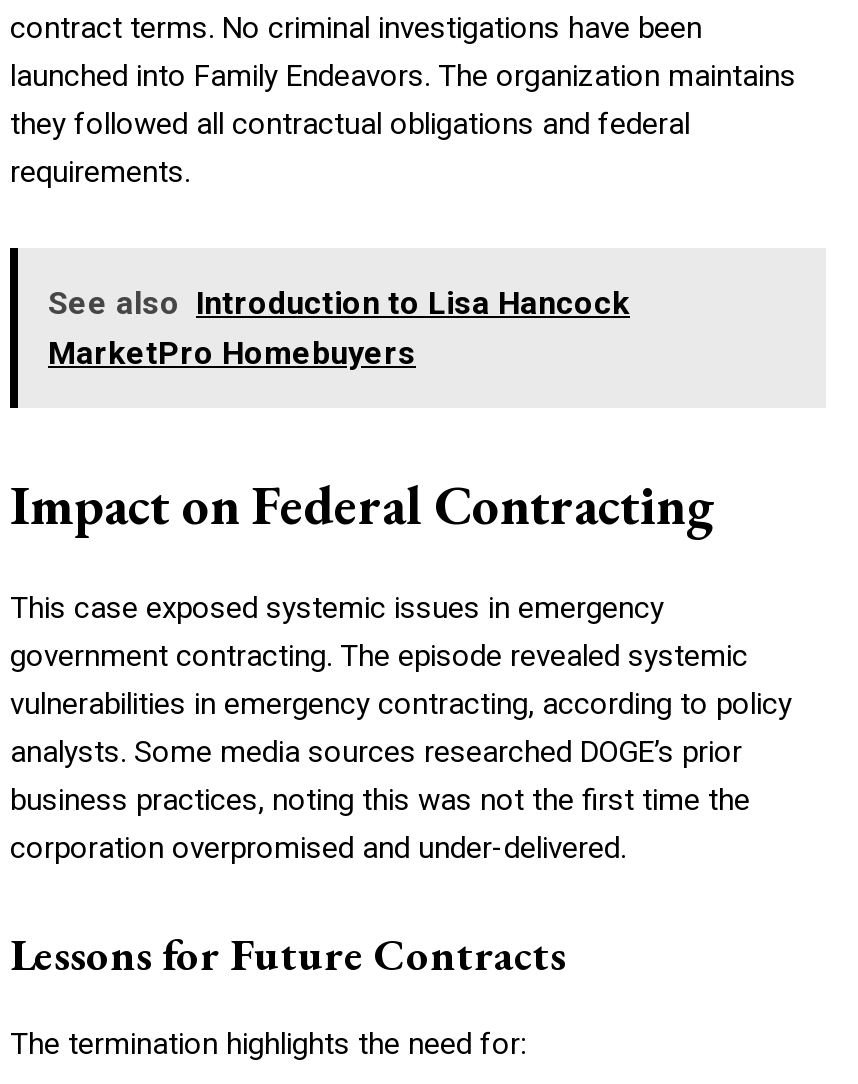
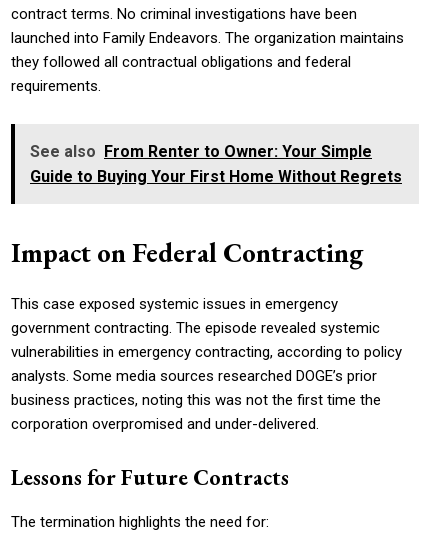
[48,283,630,371] See also Introduction to Lisa Hancock | MarketPro Homebuyers -> [30,141,402,185] See also From Renter to Owner: Your Simple | Guide to Buying Your First Home Without Regrets

